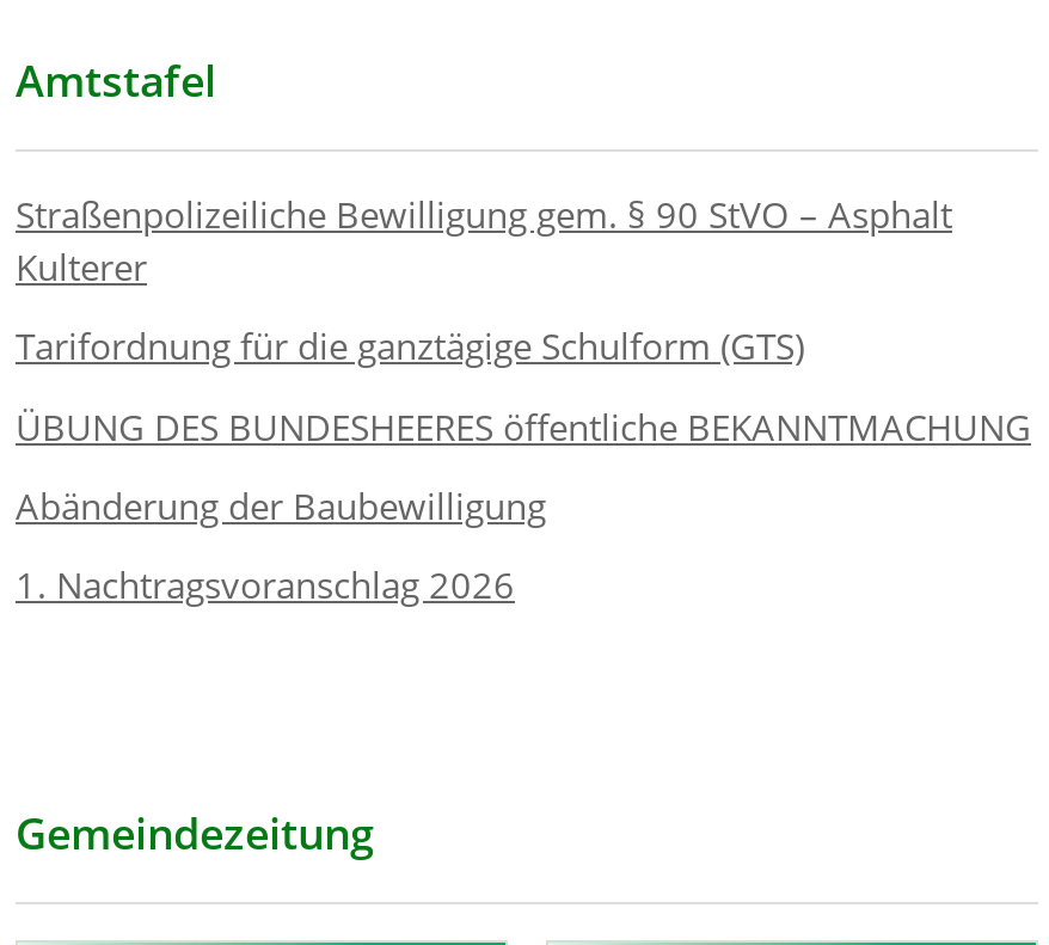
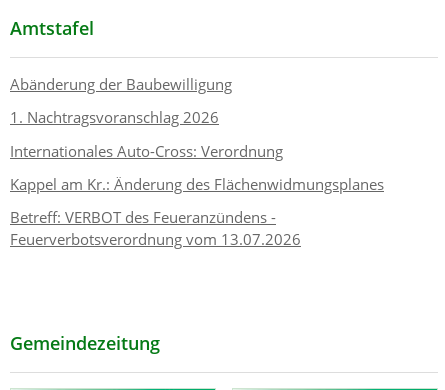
[16,190,1031,450] Straßenpolizeiliche Bewilligung gem. § 90 StVO – Asphalt | Kulterer | Tarifordnung für die ganztägige Schulform (GTS) | ÜBUNG DES BUNDESHEERES öffentliche BEKANNTMACHUNG -> none
moved [16,481,546,609] -> [10,74,232,127]: Abänderung der Baubewilligung | 1. Nachtragsvoranschlag 2026
none -> [10,141,384,249] Internationales Auto-Cross: Verordnung | Kappel am Kr.: Änderung des Flächenwidmungsplanes | Betreff: VERBOT des Feueranzündens - | Feuerverbotsverordnung vom 13.07.2026

